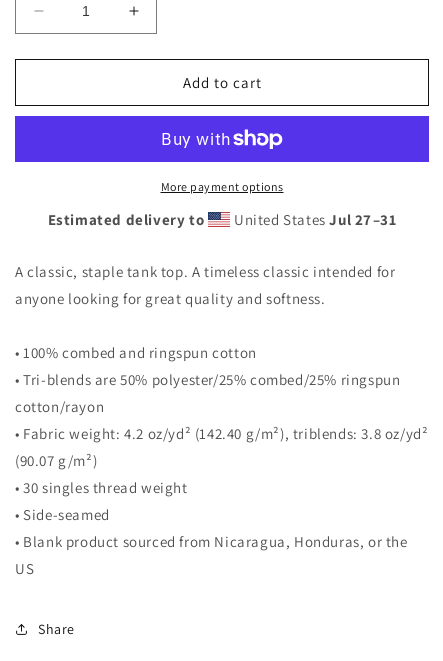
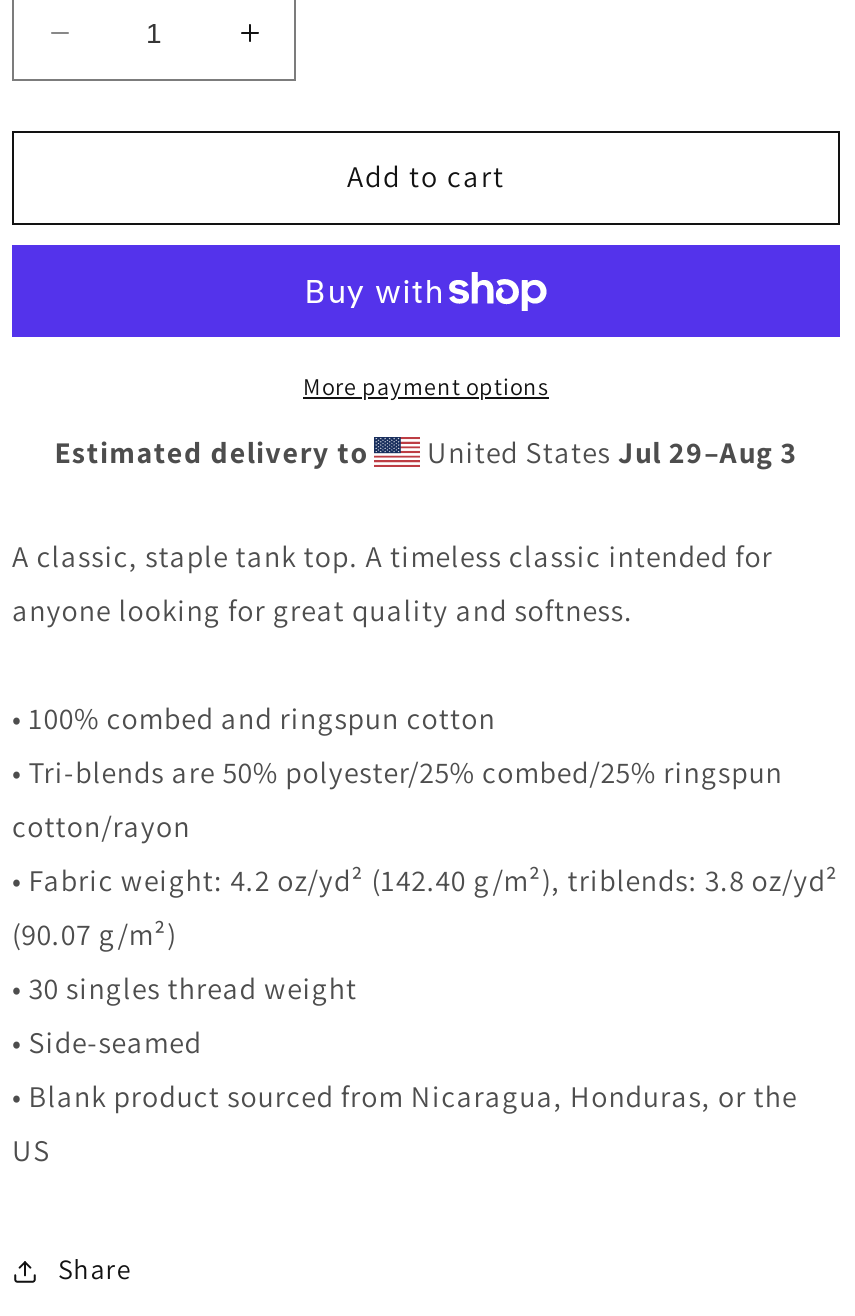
[230,210,396,229] United States Jul 27–31 -> [420,433,798,471] United States Jul 29–Aug 3

